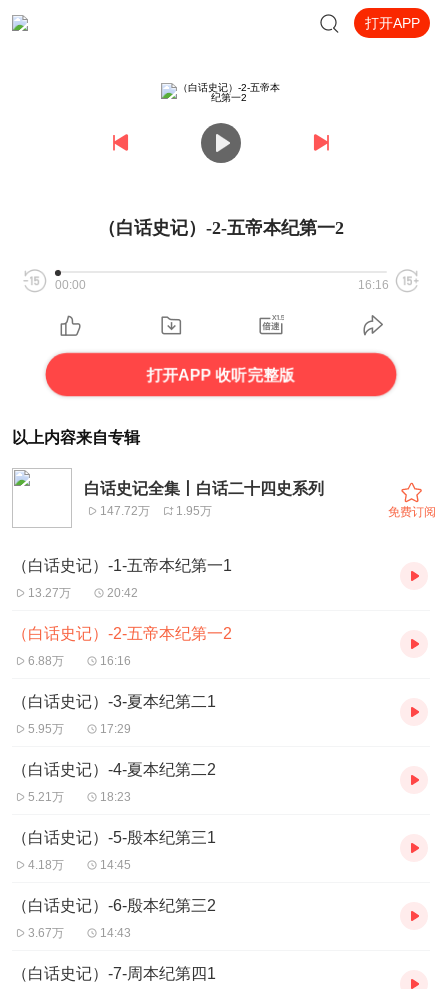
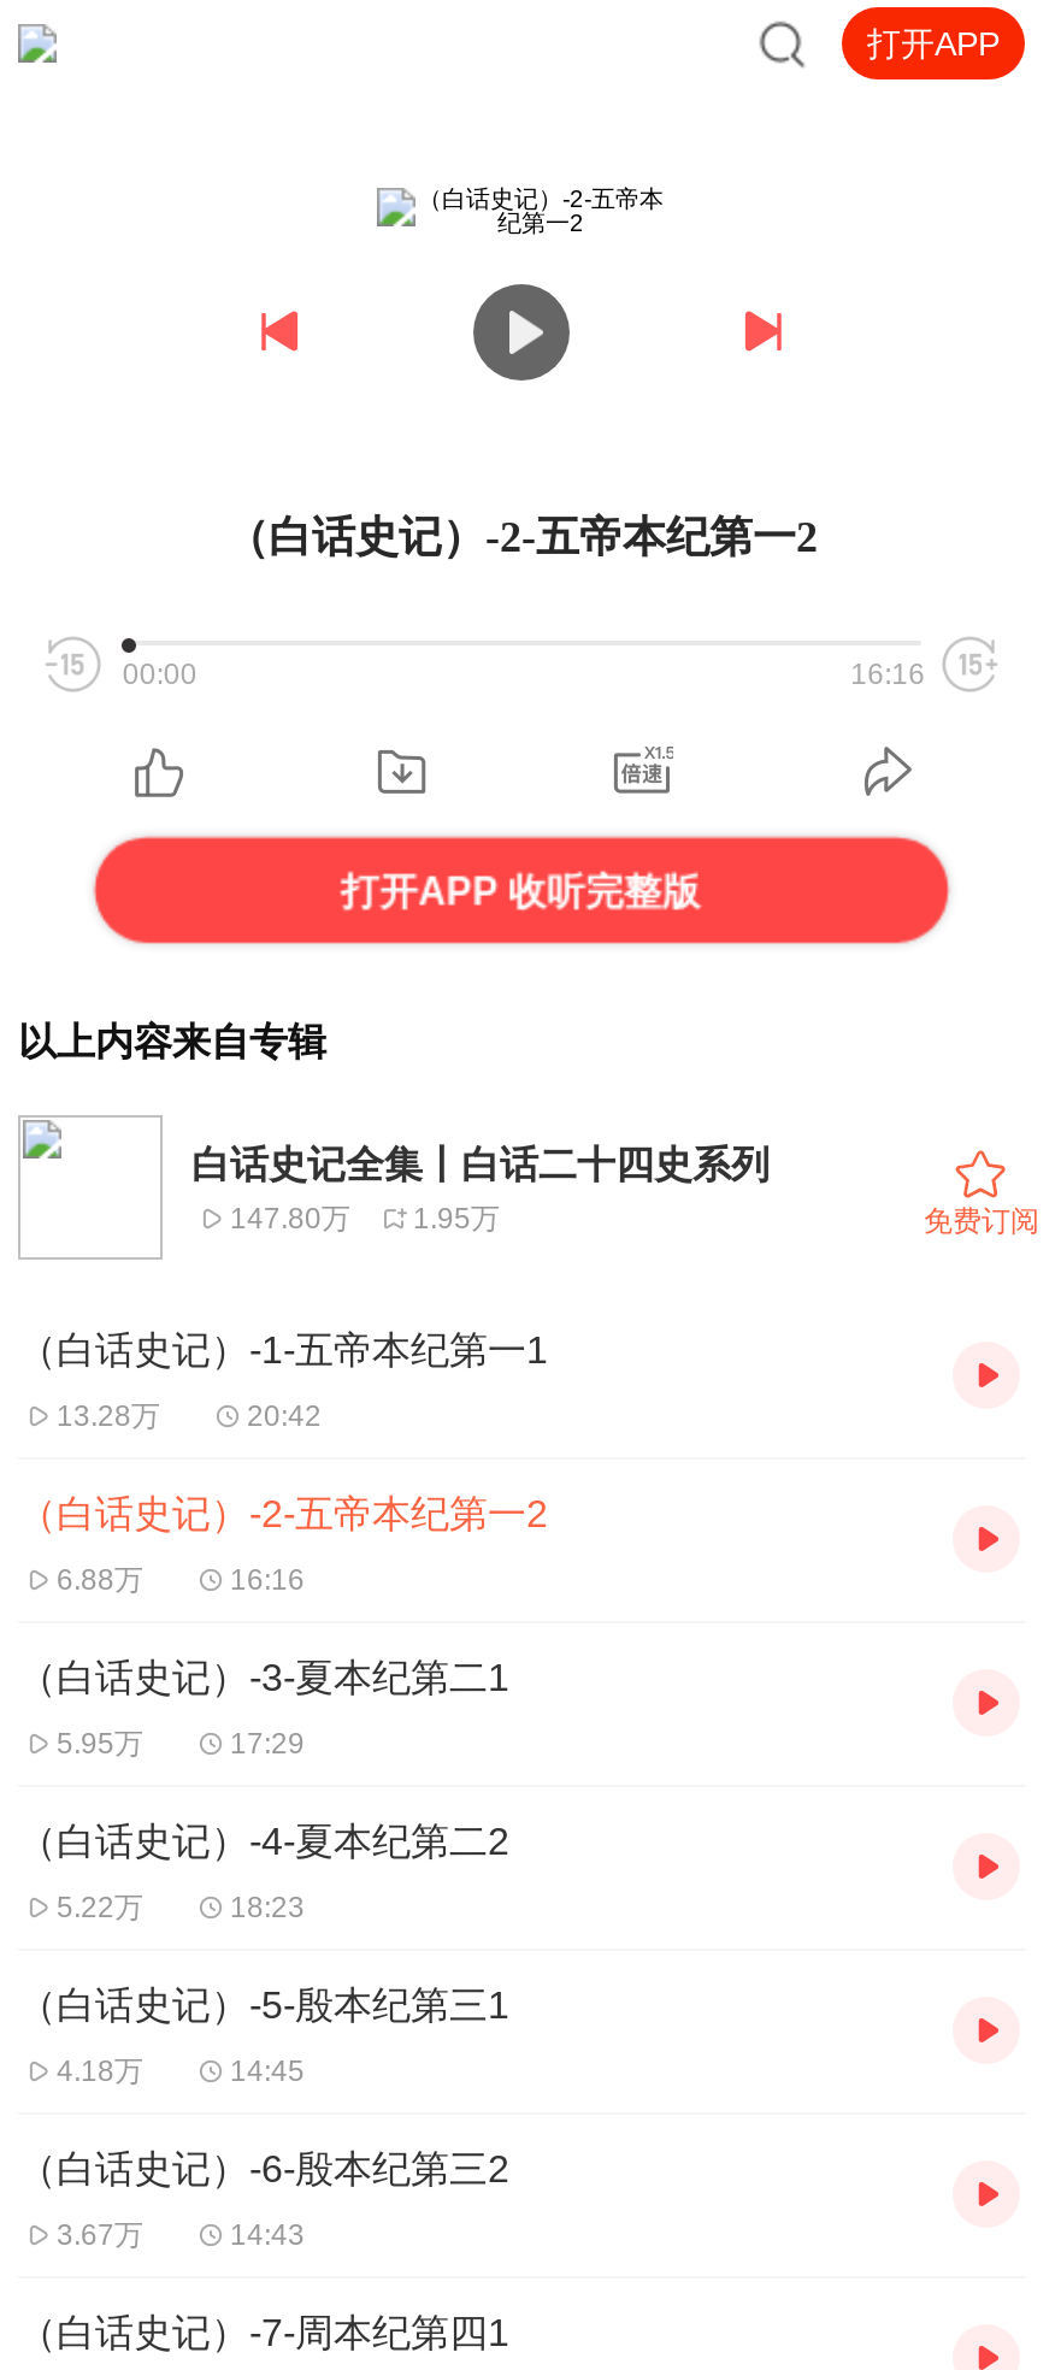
[100,503,212,517] 147.72万 1.95万 -> [230,1201,500,1234] 147.80万 1.95万
[28,586,71,600] 13.27万 -> [57,1399,160,1433] 13.28万
[28,790,64,804] 5.21万 -> [57,1890,143,1924] 5.22万

